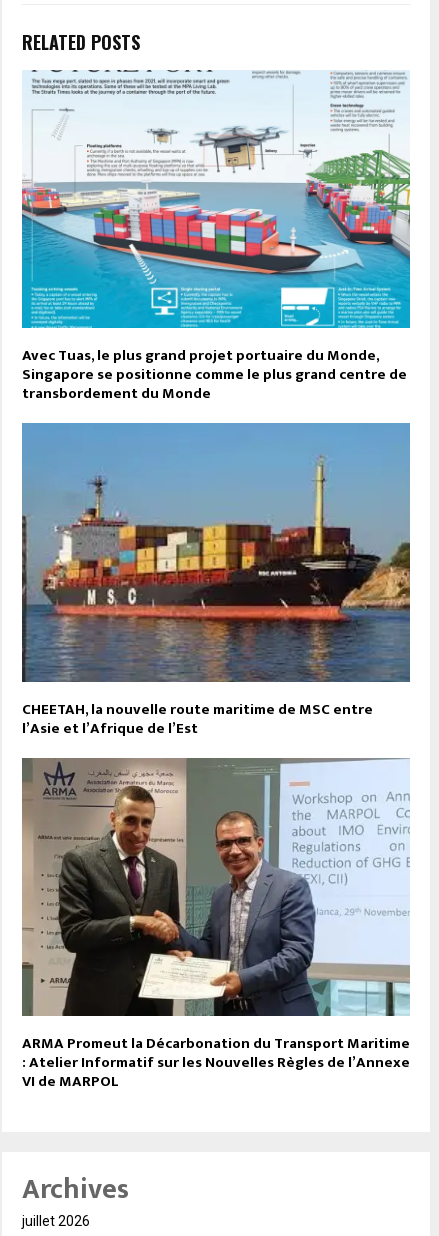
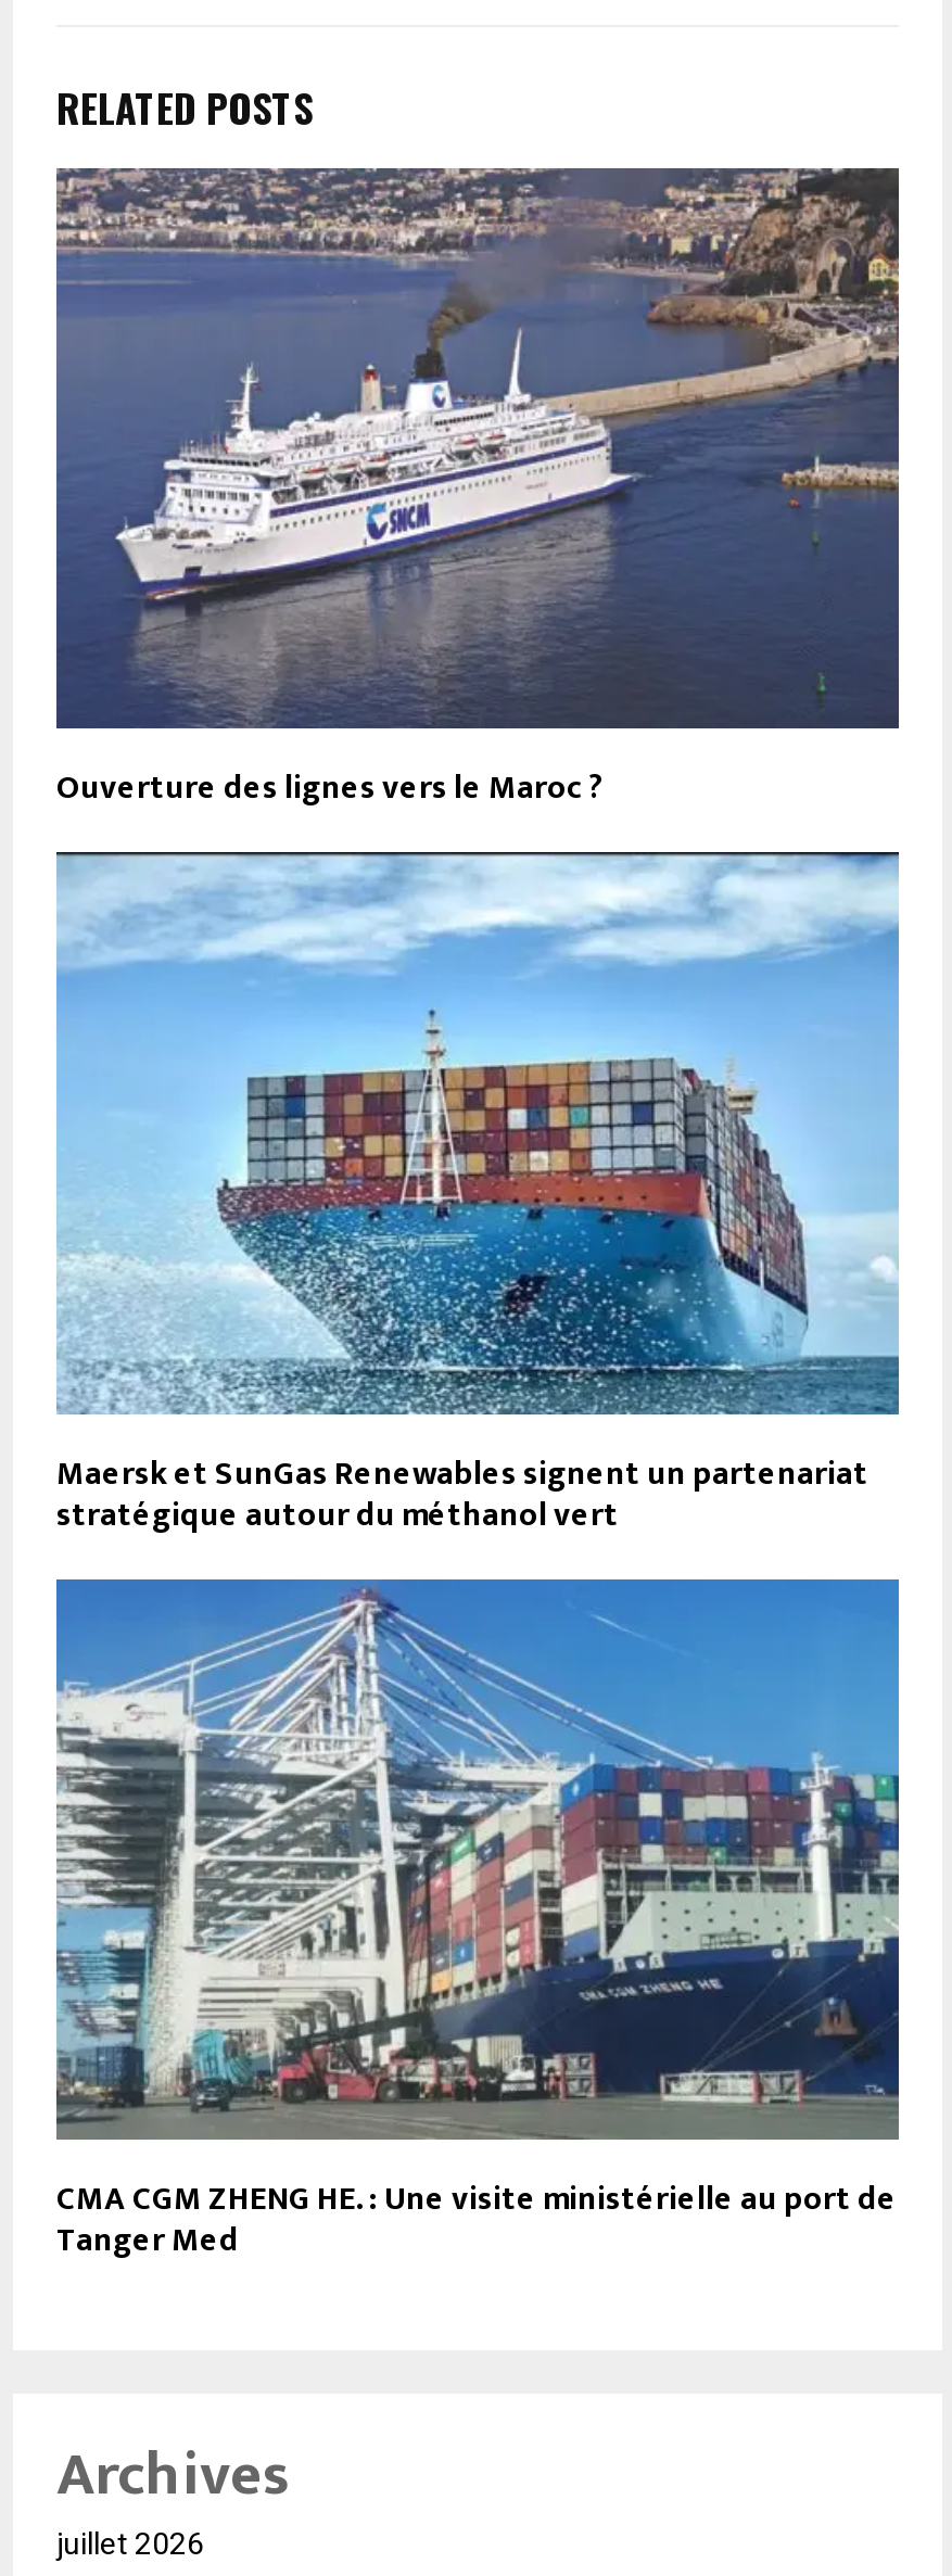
[21,70,411,329] [image] -> [54,166,901,663] [image]
[22,343,407,406] Avec Tuas, le plus grand projet portuaire du Monde, | Singapore se positionne comme le plus grand centre de | transbordement du Monde -> [56,761,604,816] Ouverture des lignes vers le Maroc ?
[21,422,411,651] [image] -> [56,874,899,1417] [image]
[22,697,373,741] CHEETAH, la nouvelle route maritime de MSC entre | l’Asie et l’Afrique de l’Est -> [56,1447,868,1542] Maersk et SunGas Renewables signent un partenariat | stratégique autour du méthanol vert
[22,757,410,986] [image] -> [54,1579,901,2116] [image]
[22,1031,410,1094] ARMA Promeut la Décarbonation du Transport Maritime | : Atelier Informatif sur les Nouvelles Règles de l’Annexe | VI de MARPOL -> [56,2173,897,2269] CMA CGM ZHENG HE. : Une visite ministérielle au port de | Tanger Med

